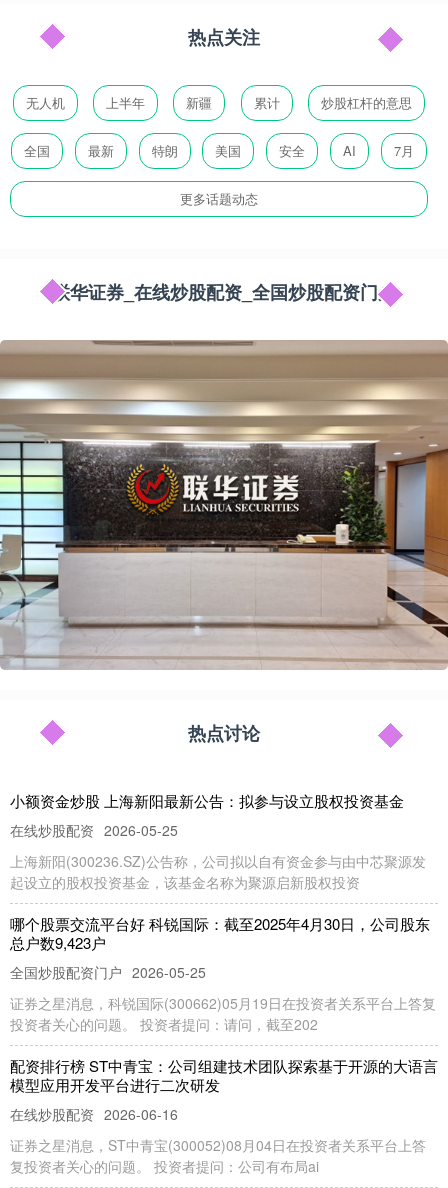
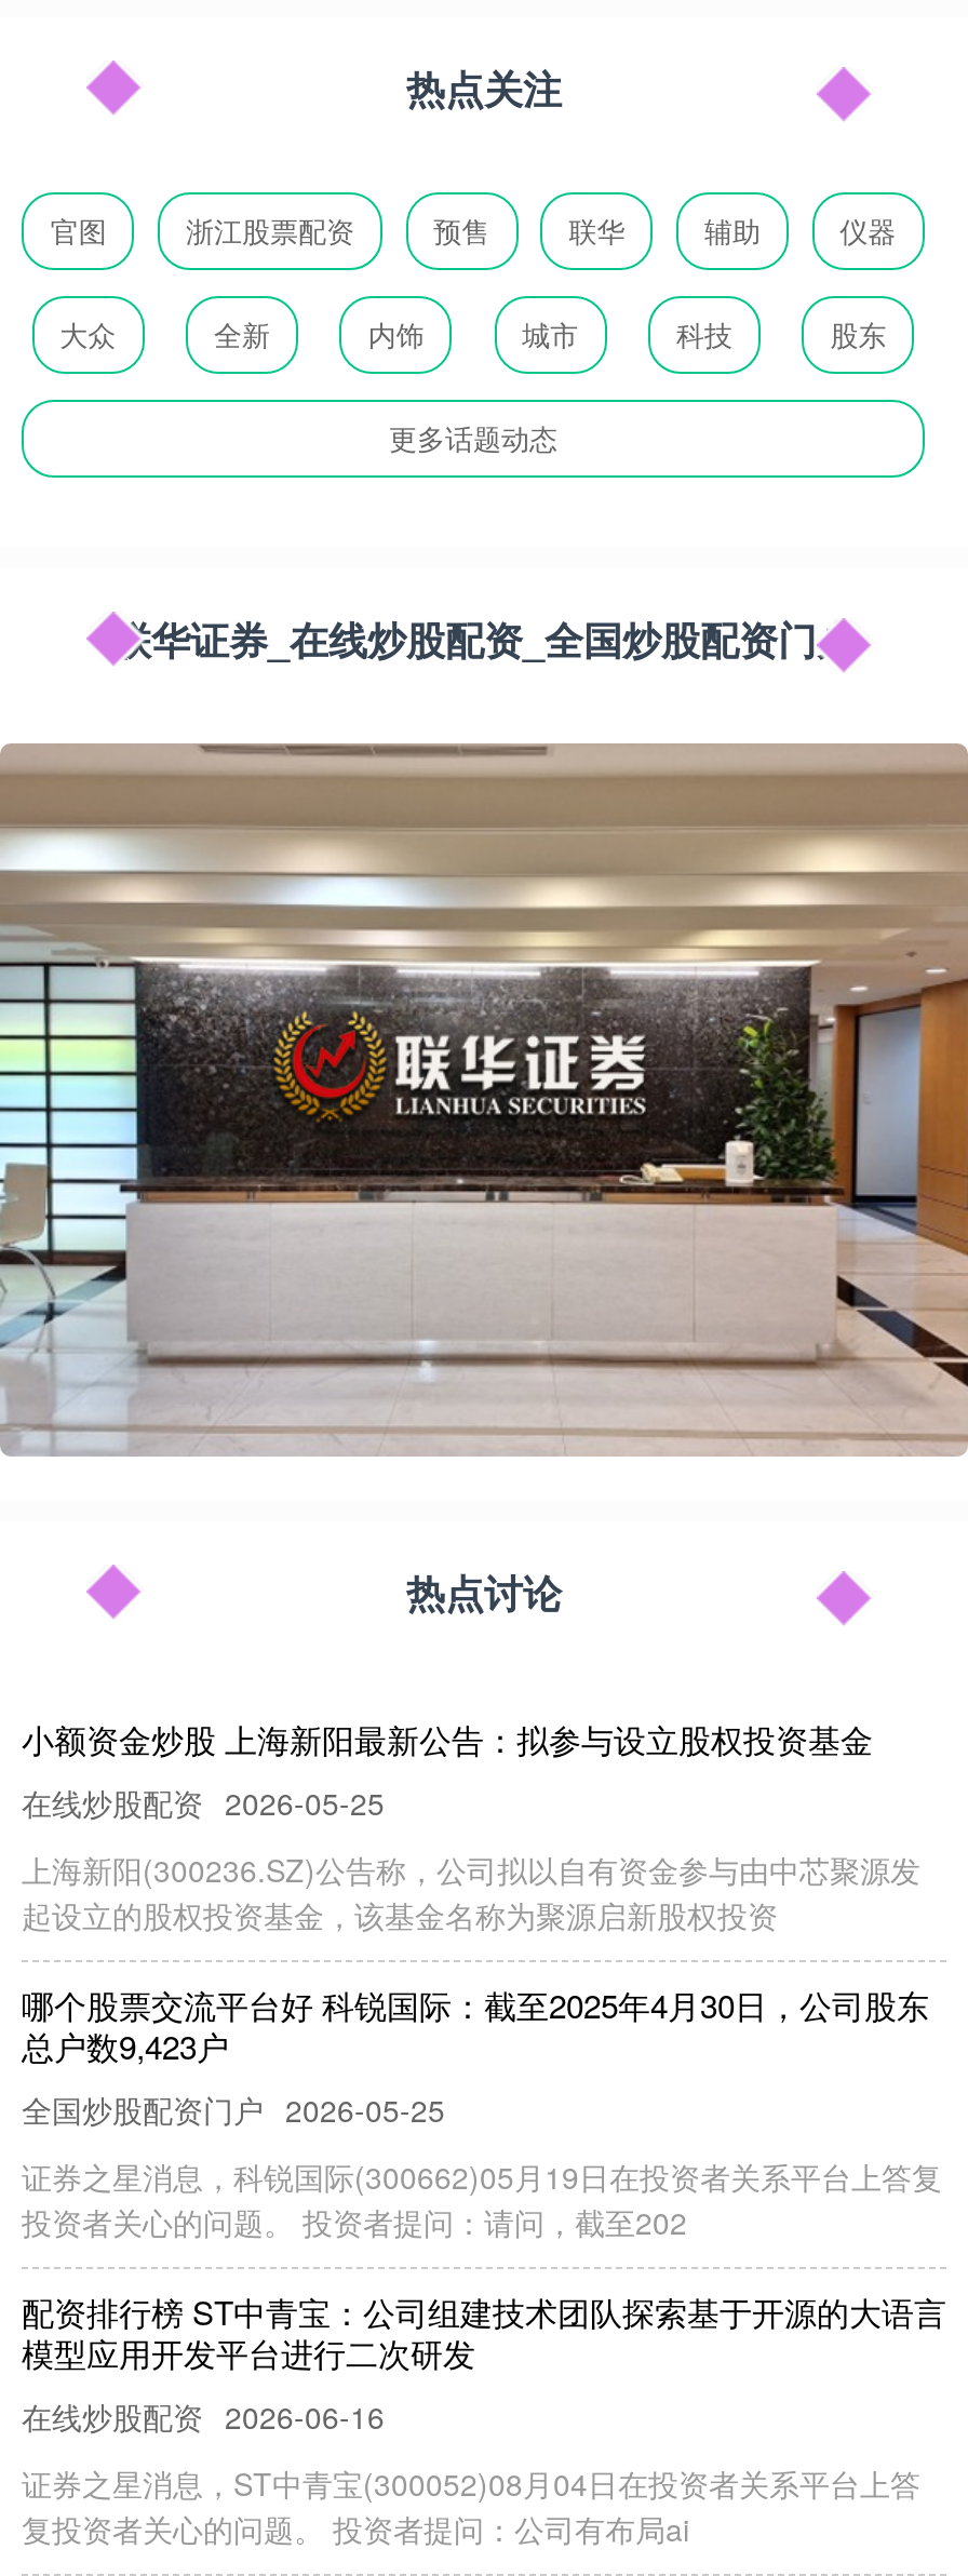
[26,93,412,112] 无人机 | 上半年 | 新疆 | 累计 | 炒股杠杆的意思 -> [50,210,896,251] 官图 | 浙江股票配资 | 预售 | 联华 | 辅助 | 仪器
[24,141,414,160] 全国 | 最新 | 特朗 | 美国 | 安全 | AI | 7月 -> [60,313,887,354] 大众 | 全新 | 内饰 | 城市 | 科技 | 股东

